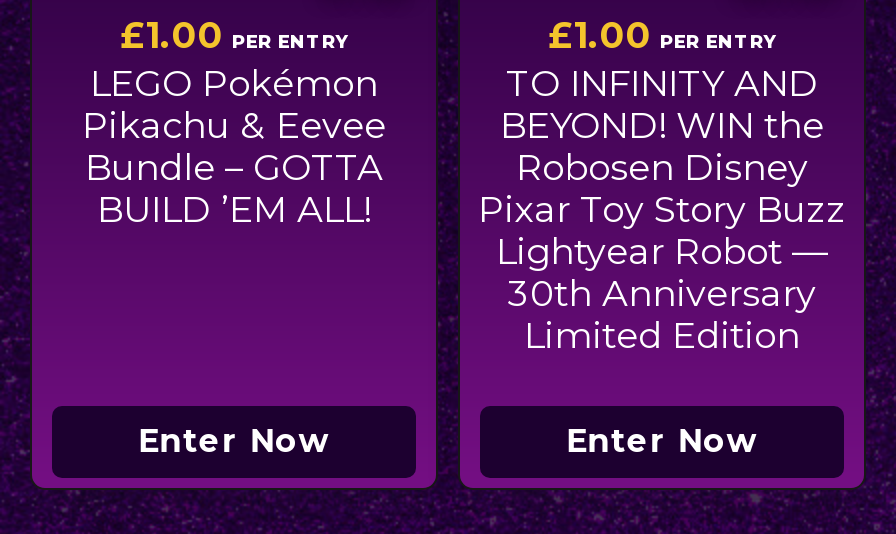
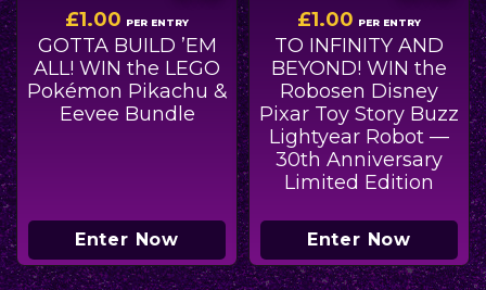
[82,62,386,232] LEGO Pokémon | Pikachu & Eevee | Bundle – GOTTA | BUILD ’EM ALL! -> [27,34,227,126] GOTTA BUILD ’EM | ALL! WIN the LEGO | Pokémon Pikachu & | Eevee Bundle

